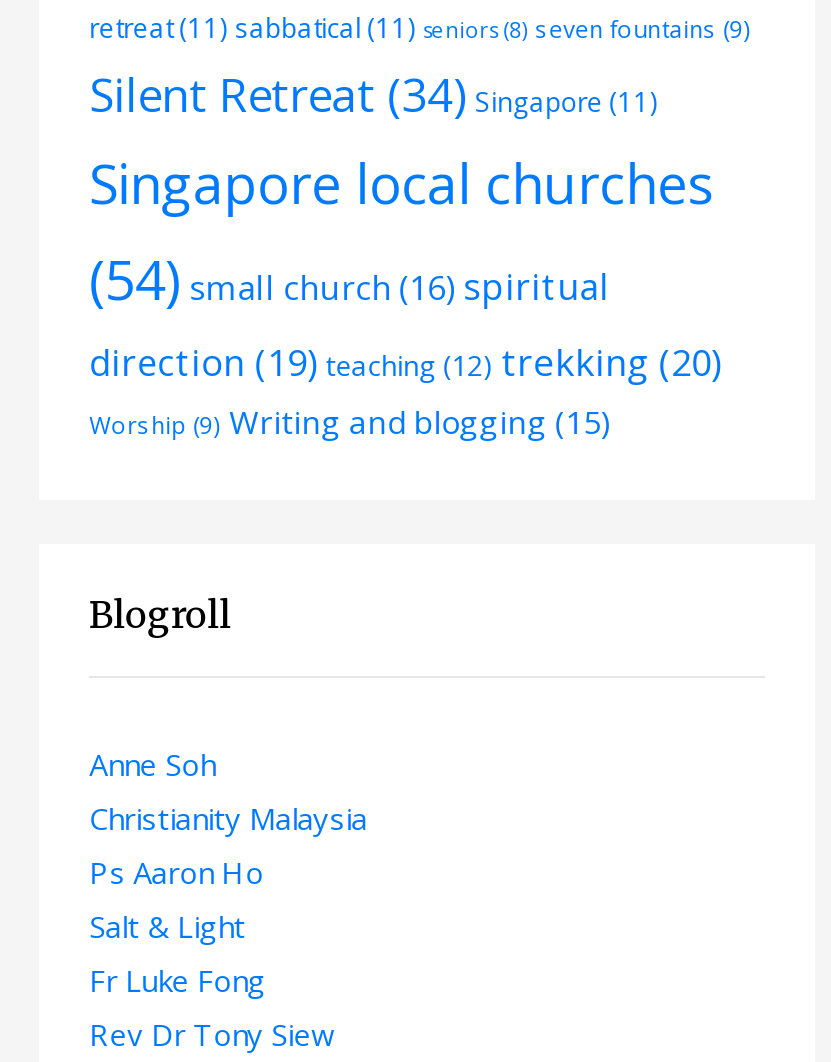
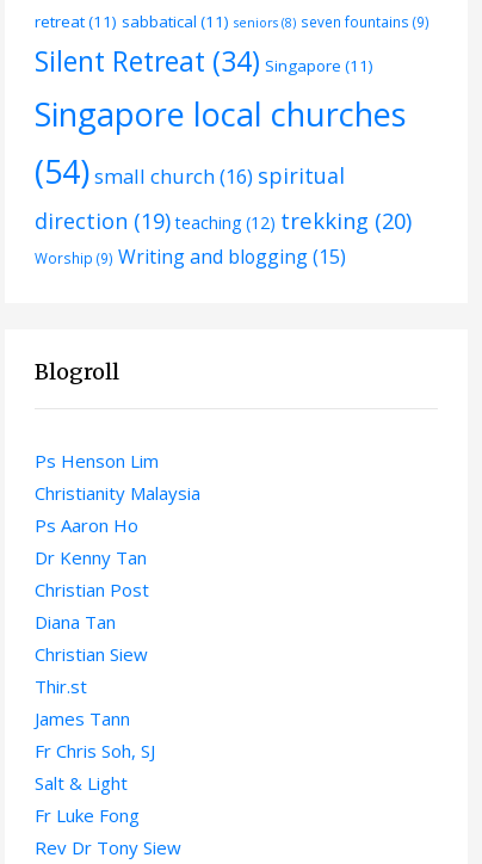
[89,745,215,785] Anne Soh -> [35,449,159,473] Ps Henson Lim
none -> [35,546,155,763] Dr Kenny Tan | Christian Post | Diana Tan | Christian Siew | Thir.st | James Tann | Fr Chris Soh, SJ

